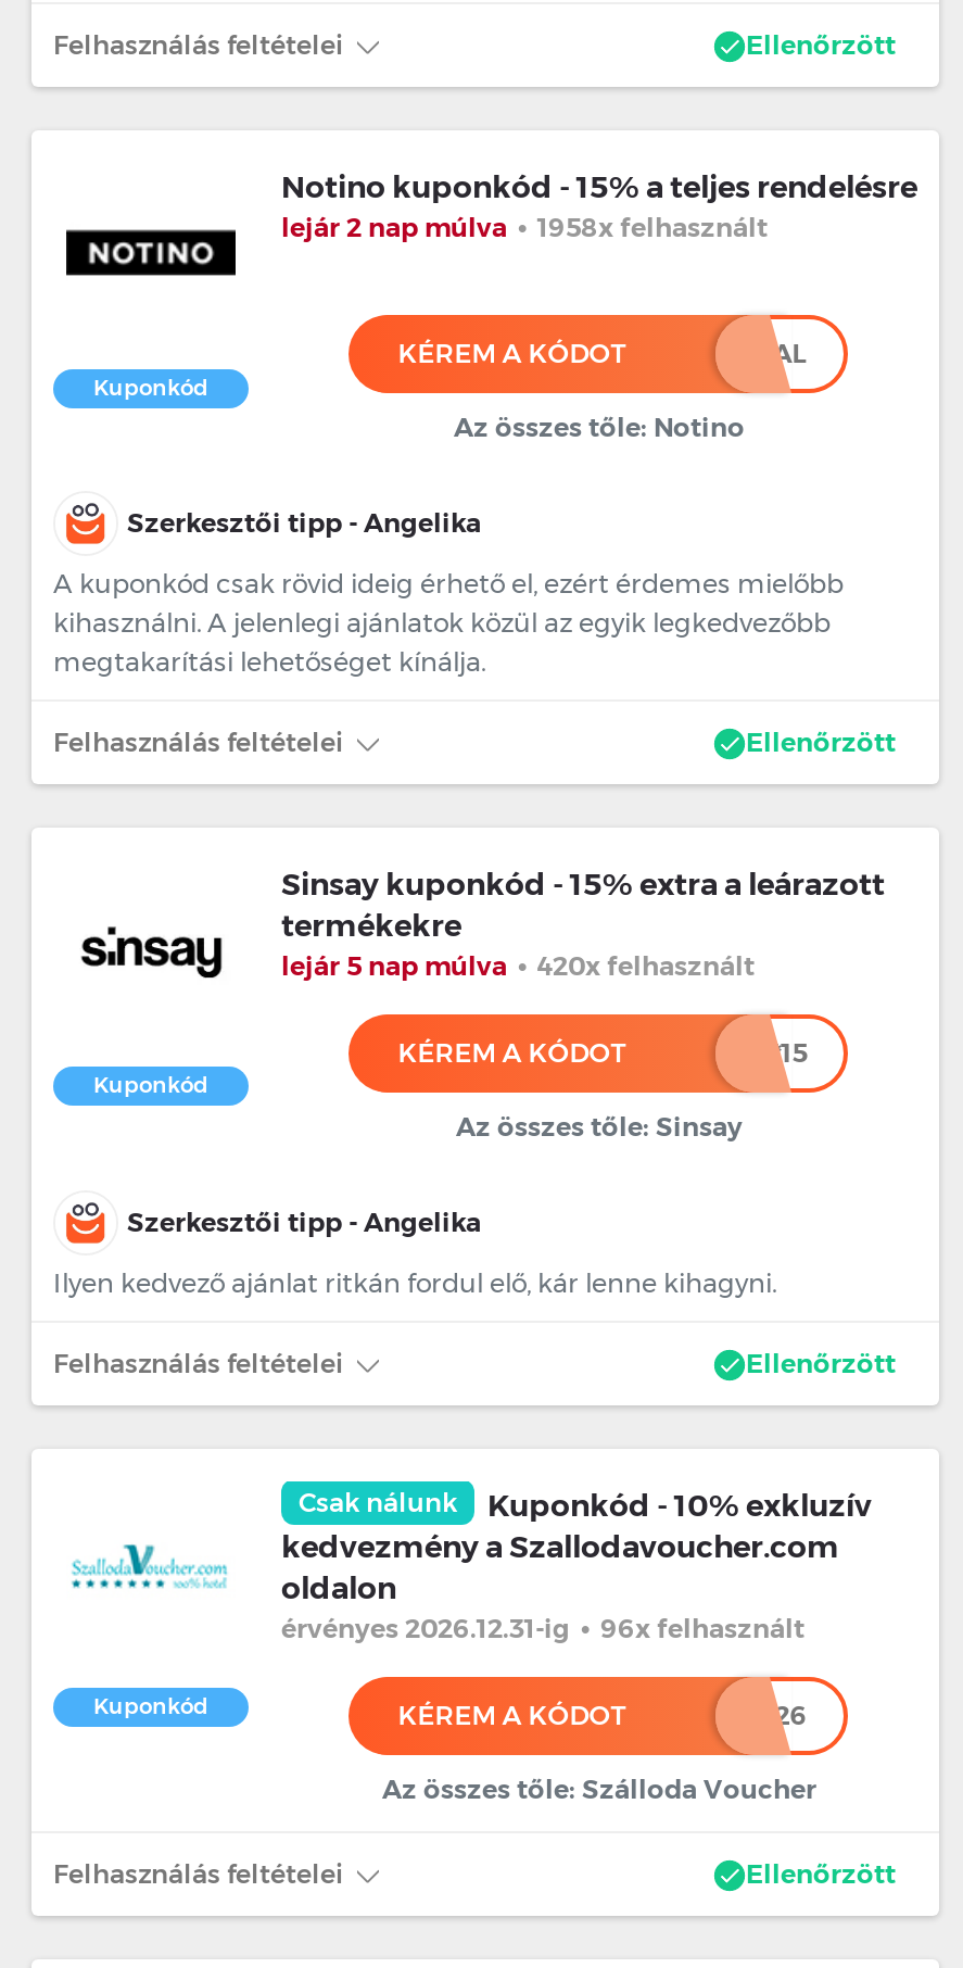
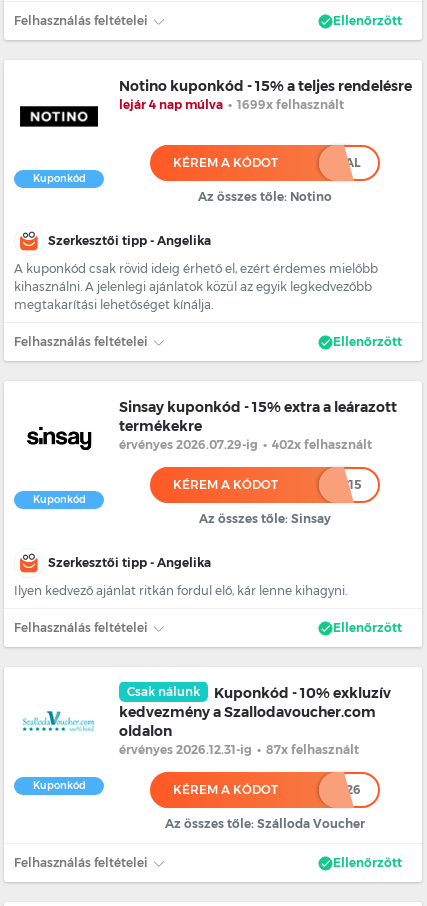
[281,211,768,243] lejár 2 nap múlva • 1958x felhasznált -> [119,97,344,112] lejár 4 nap múlva • 1699x felhasznált
[281,949,755,982] lejár 5 nap múlva • 420x felhasznált -> [119,437,372,452] érvényes 2026.07.29-ig • 402x felhasznált
[281,1612,804,1644] érvényes 2026.12.31-ig • 96x felhasznált -> [119,742,359,757] érvényes 2026.12.31-ig • 87x felhasznált

